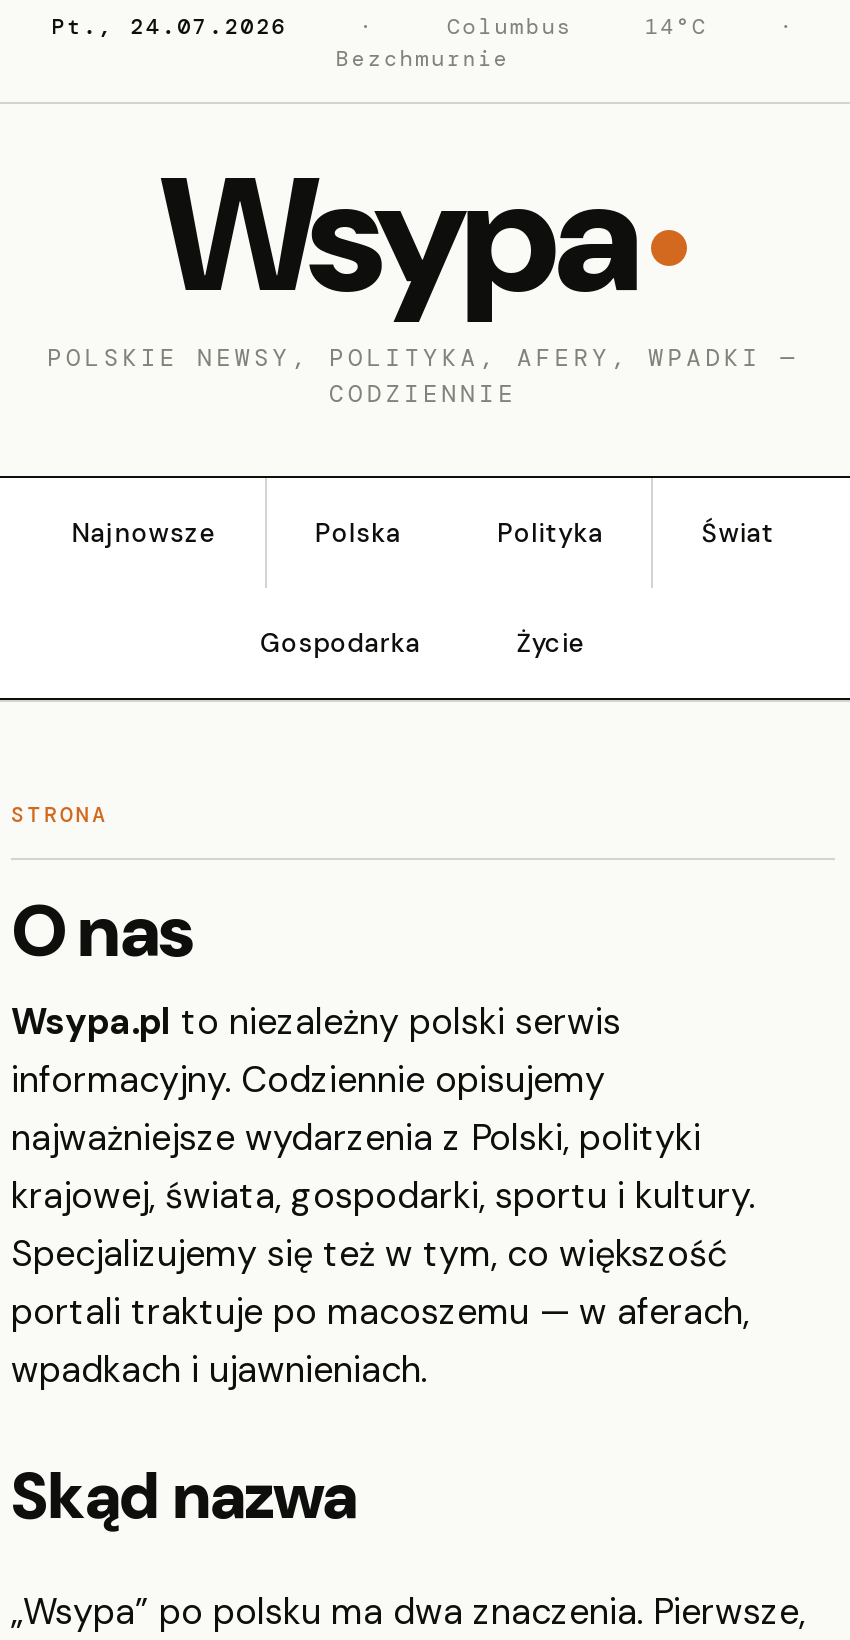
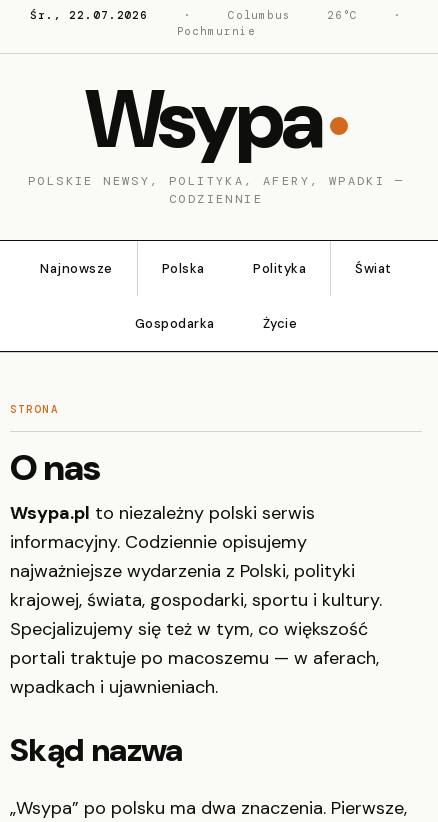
[51,12,287,40] Pt., 24.07.2026 -> [30,8,148,22] Śr., 22.07.2026
[645,12,708,40] 14°C -> [327,8,358,22] 26°C
[336,44,510,72] Bezchmurnie -> [177,24,255,38] Pochmurnie

